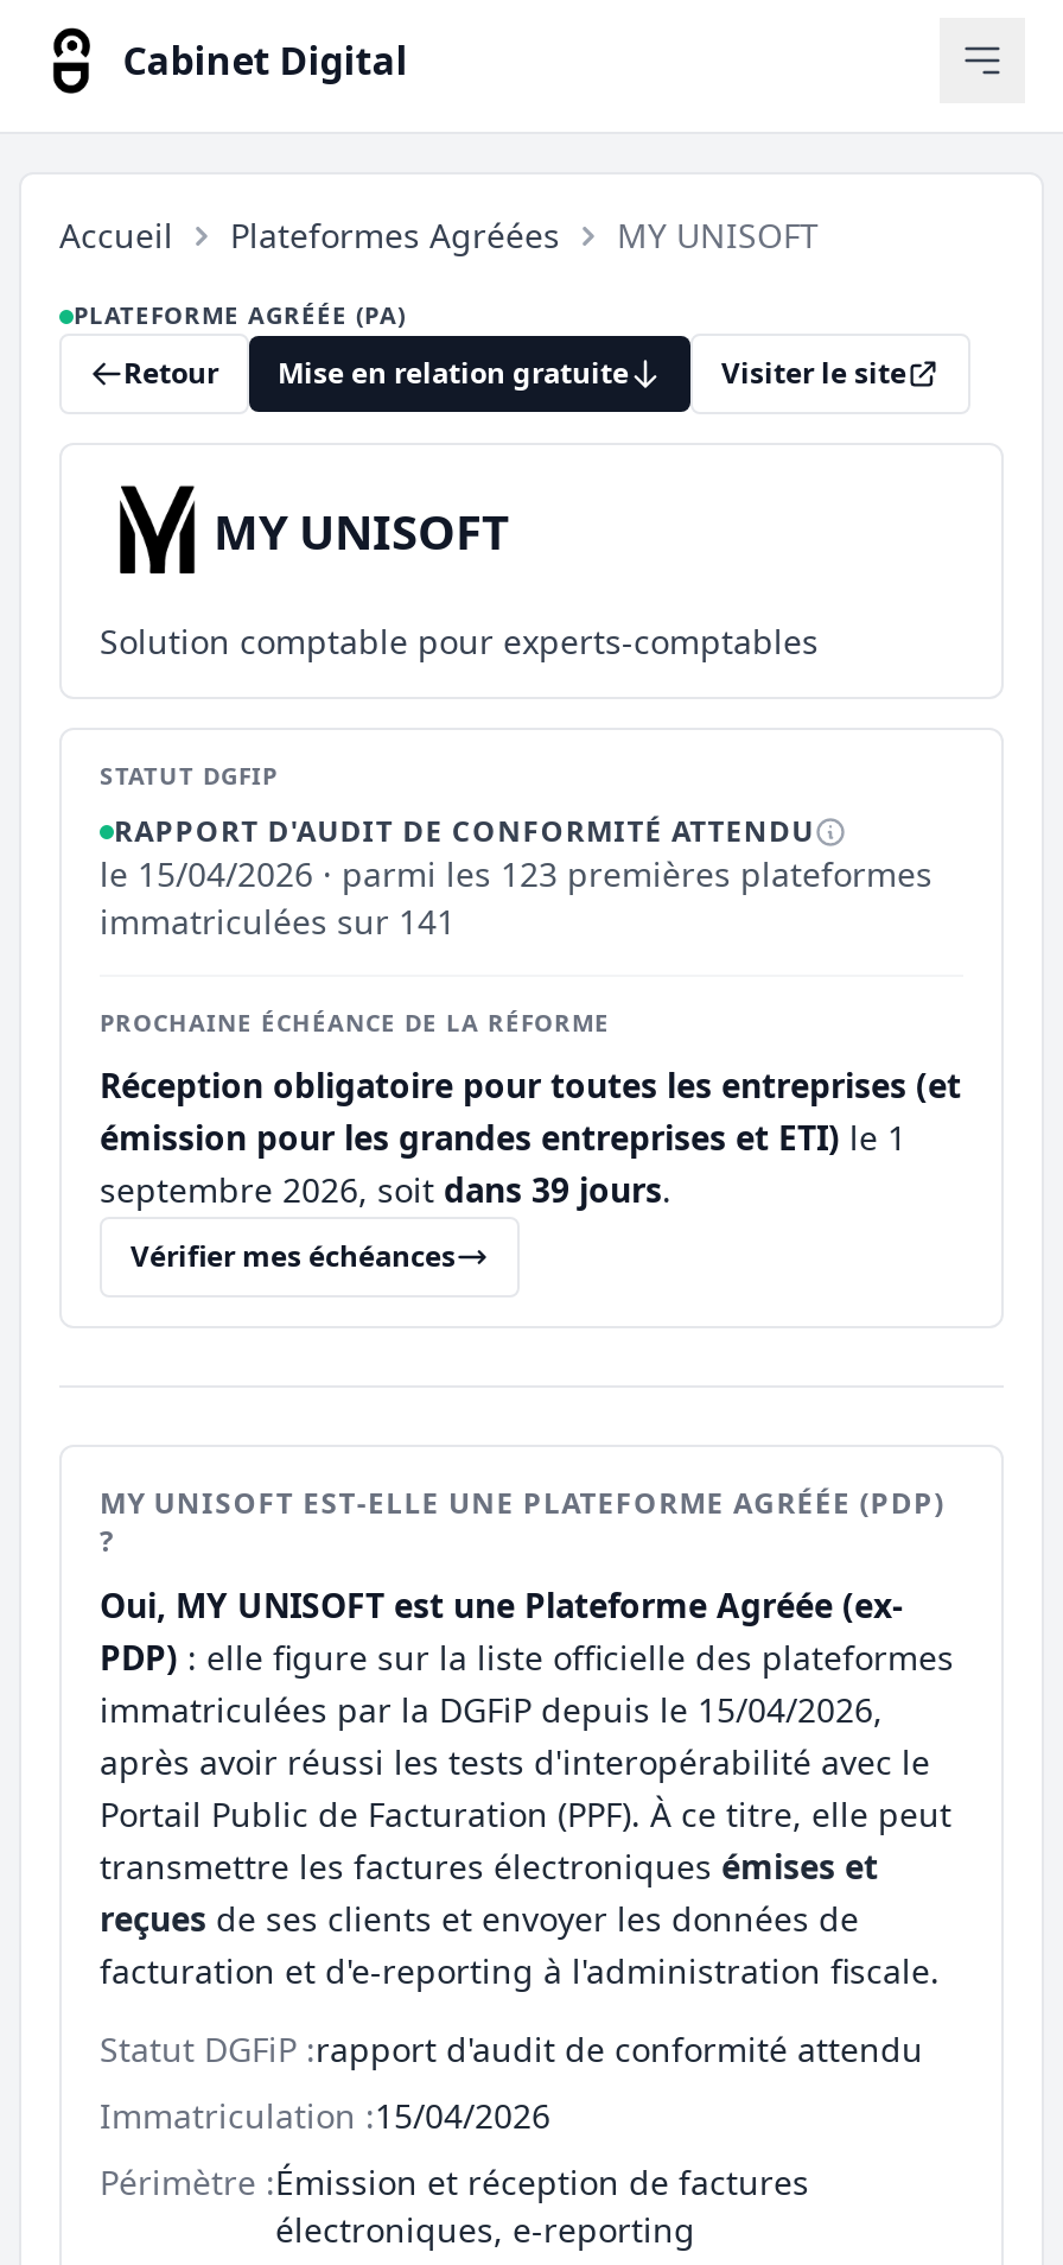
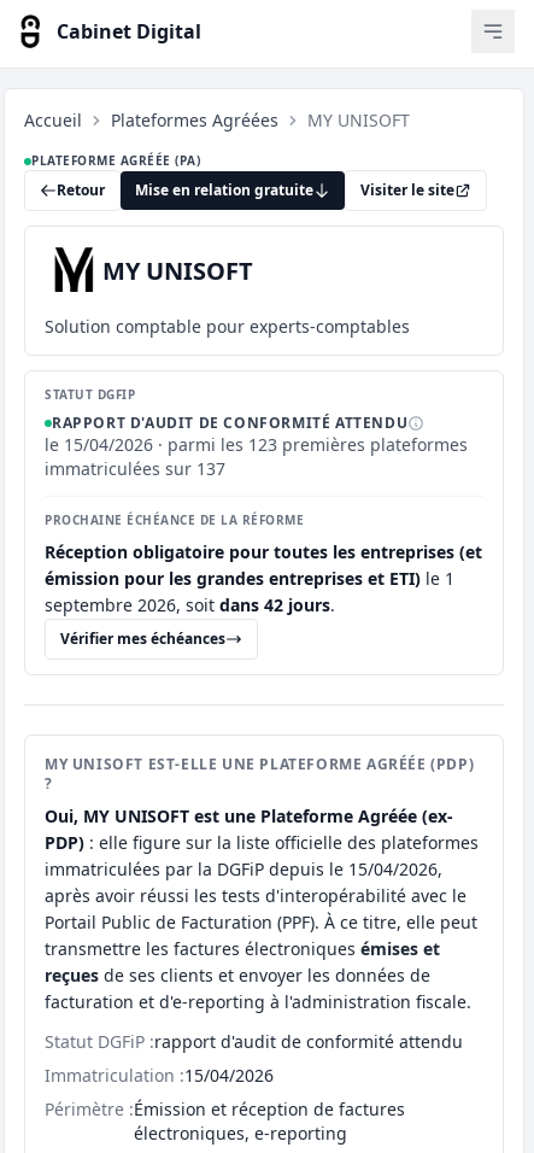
[100,899,456,944] immatriculées sur 141 -> [45,457,225,480] immatriculées sur 137
[100,1167,671,1212] septembre 2026, soit dans 39 jours. -> [45,593,335,616] septembre 2026, soit dans 42 jours.

